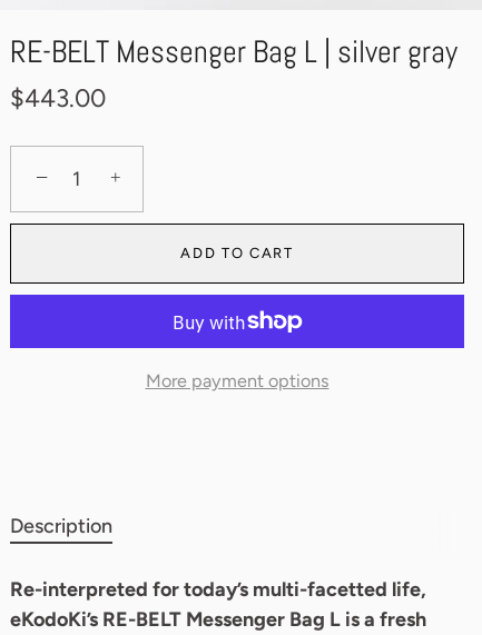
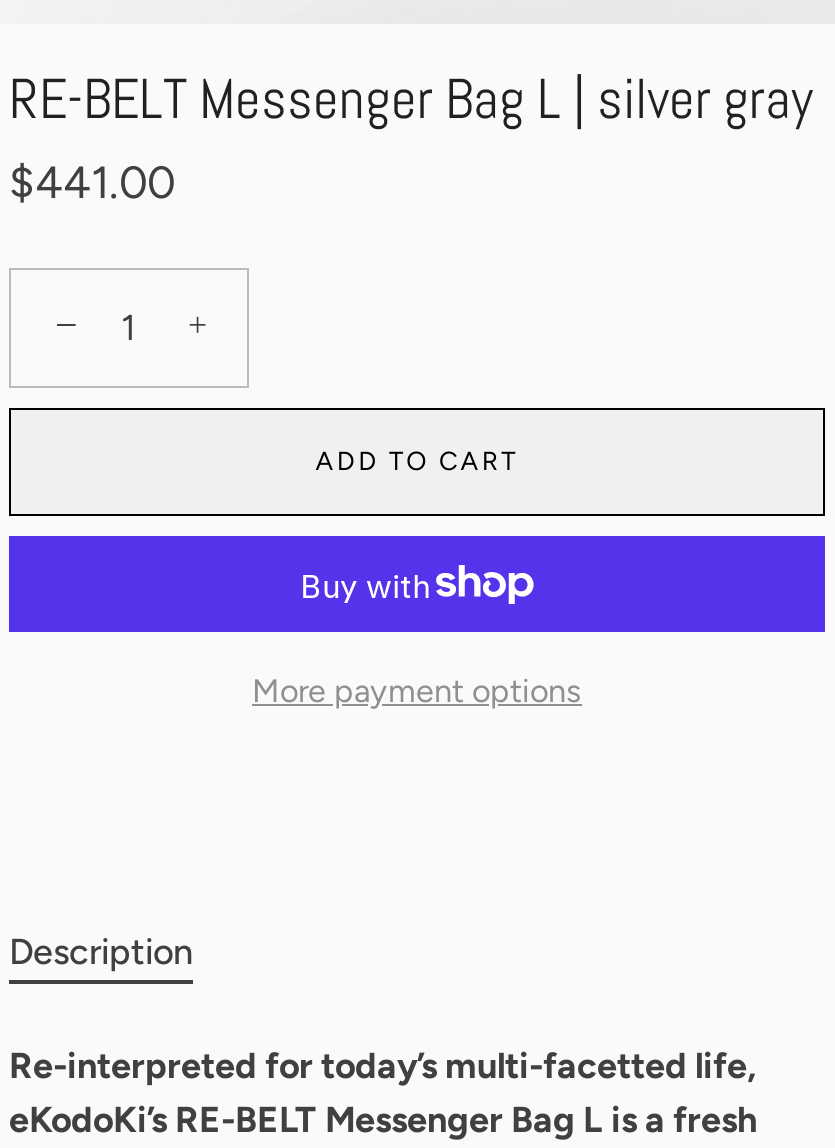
[10,83,106,113] $443.00 -> [9,156,175,210] $441.00

